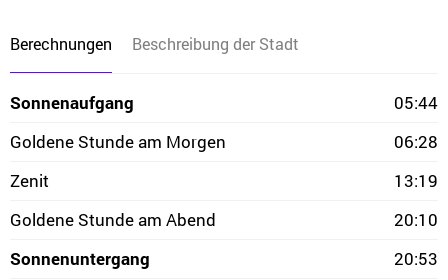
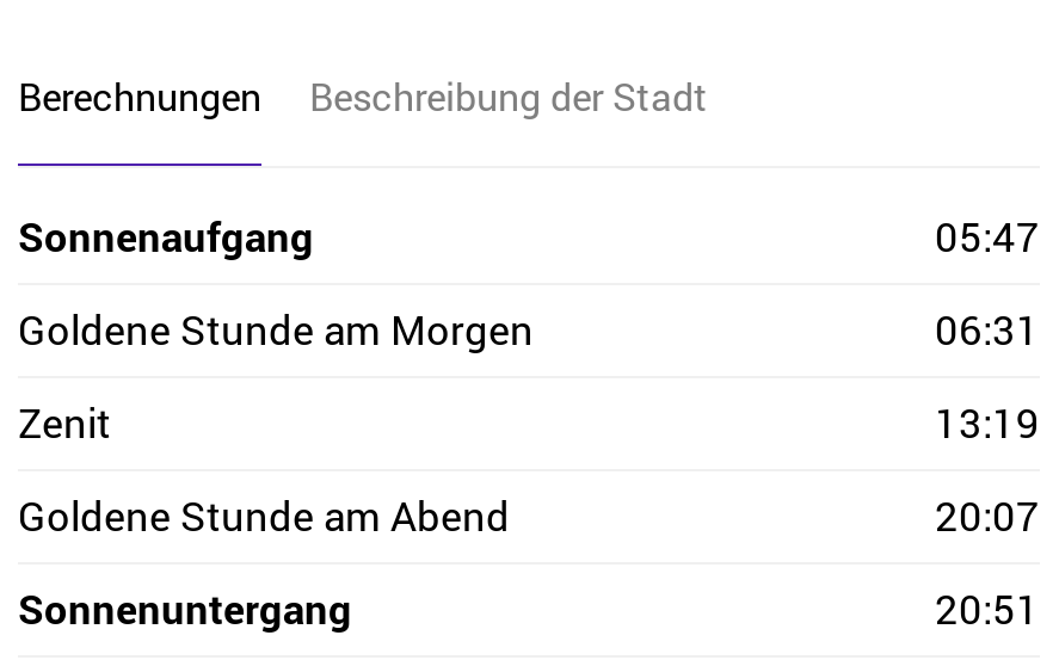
[394,91,438,114] 05:44 -> [935,209,1040,264] 05:47
[394,130,438,153] 06:28 -> [935,302,1040,357] 06:31
[394,208,438,231] 20:10 -> [935,488,1040,543] 20:07
[394,247,438,270] 20:53 -> [935,581,1040,636] 20:51

